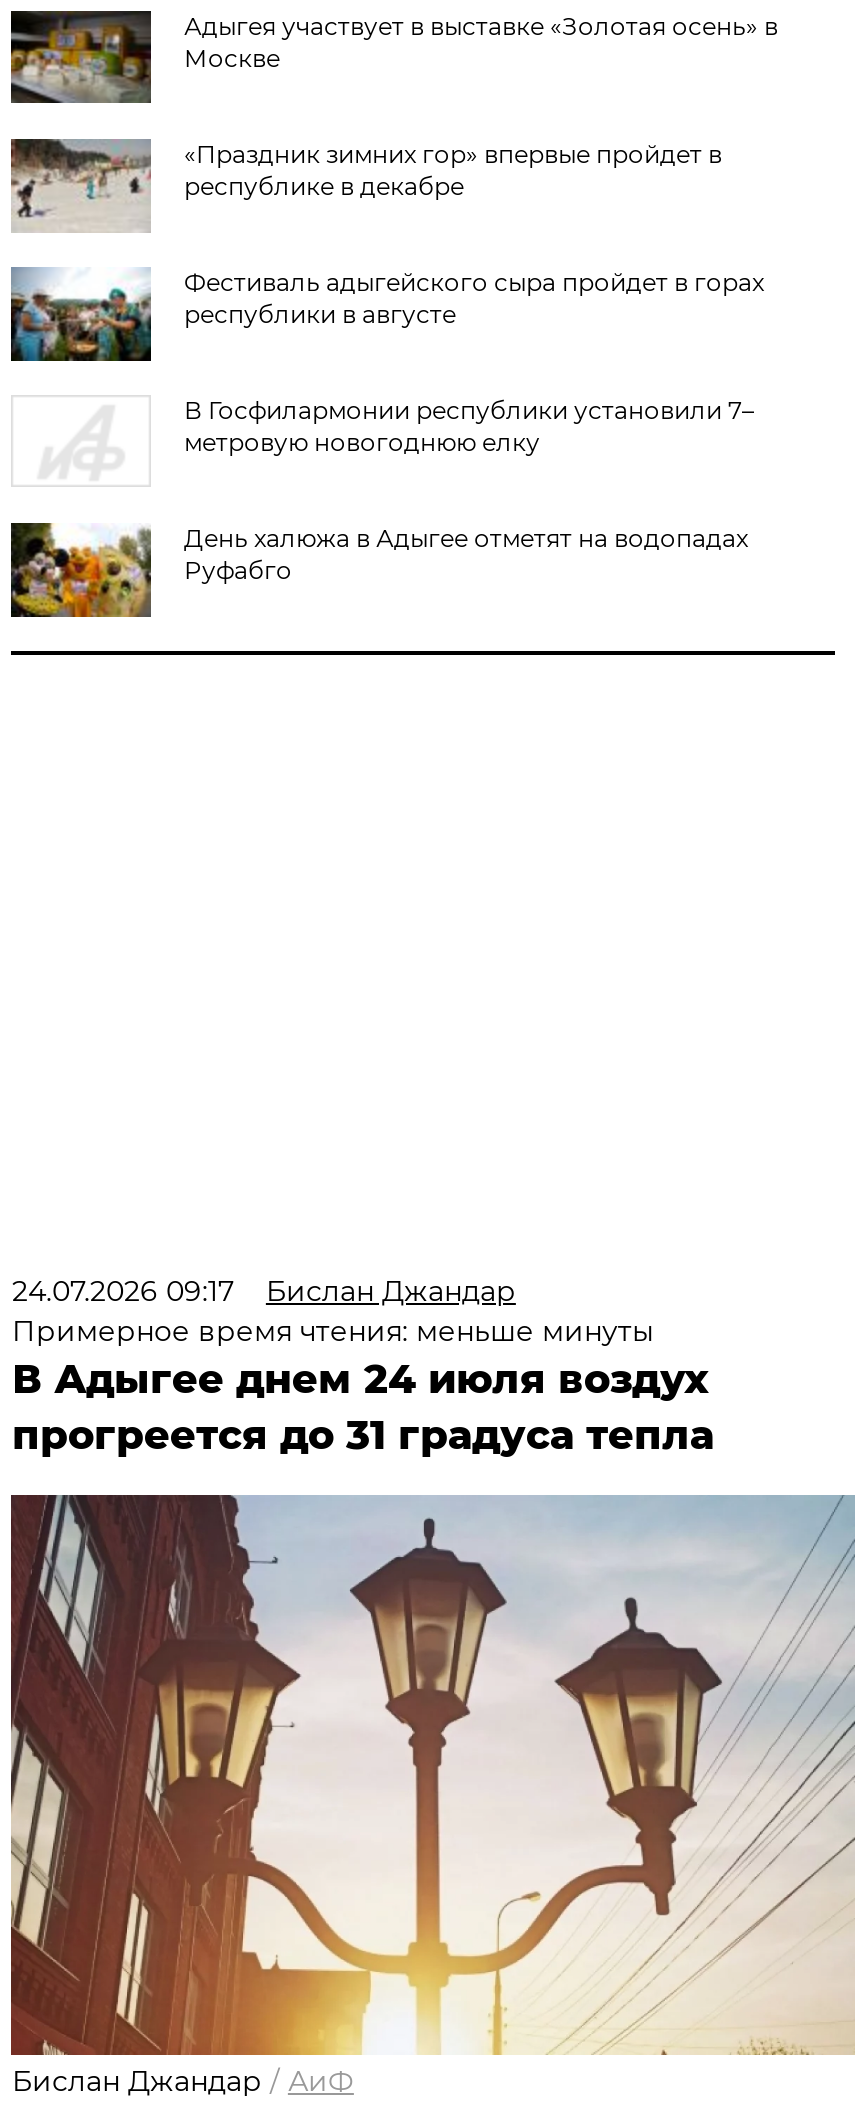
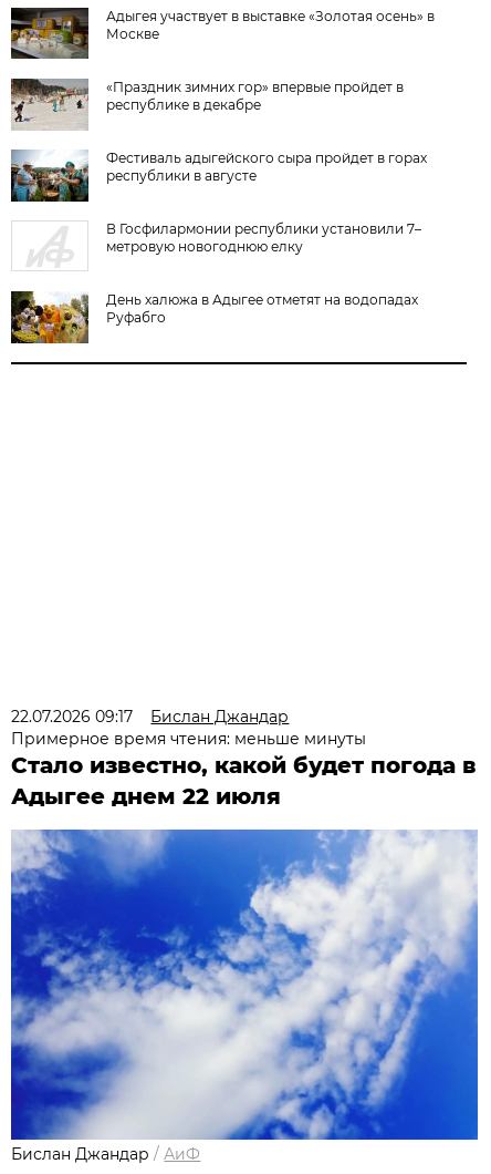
[12,1272,516,1308] 24.07.2026 09:17 Бислан Джандар -> [12,706,289,726] 22.07.2026 09:17 Бислан Джандар
[12,1354,714,1458] В Адыгее днем 24 июля воздух | прогреется до 31 градуса тепла -> [12,752,477,809] Стало известно, какой будет погода в | Адыгее днем 22 июля
[9,1493,857,2057] [image] -> [10,828,479,1141] [image]

